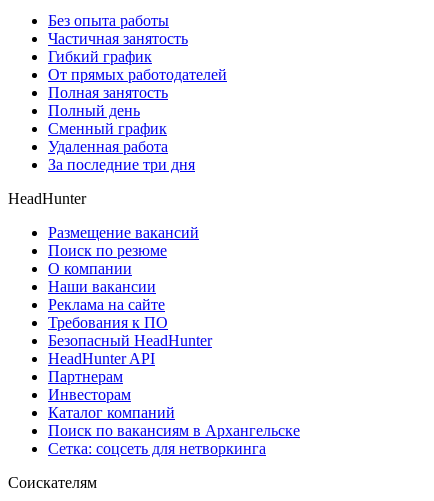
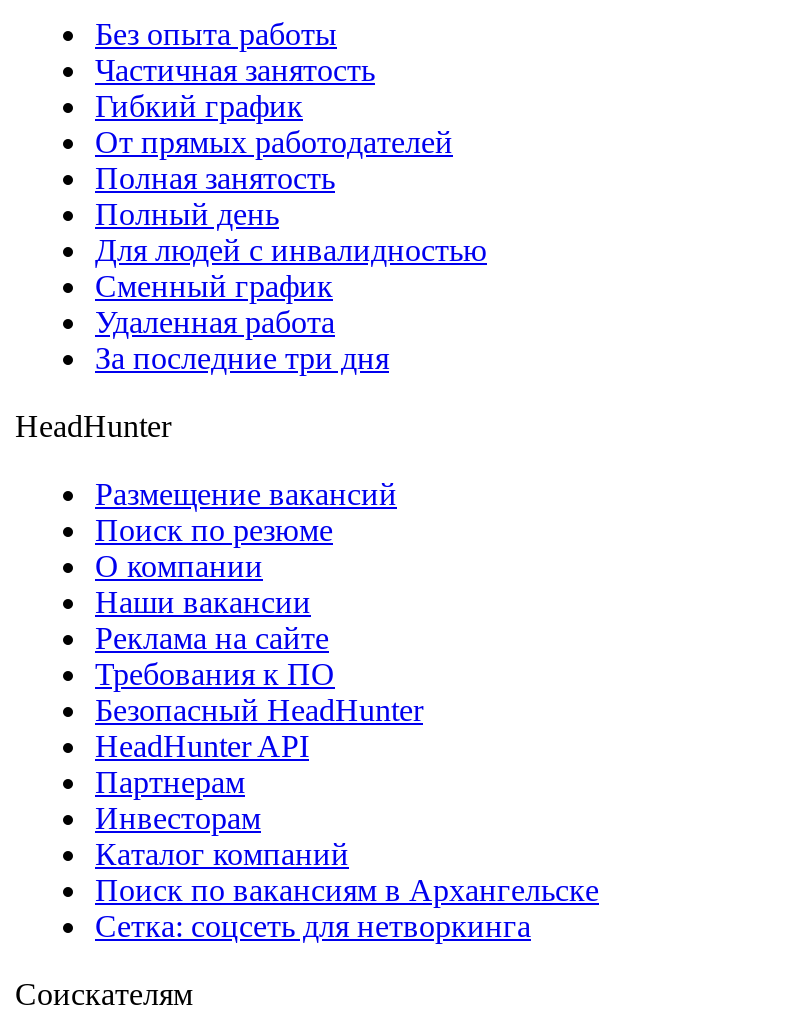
none -> [95,233,487,267] Для людей с инвалидностью

